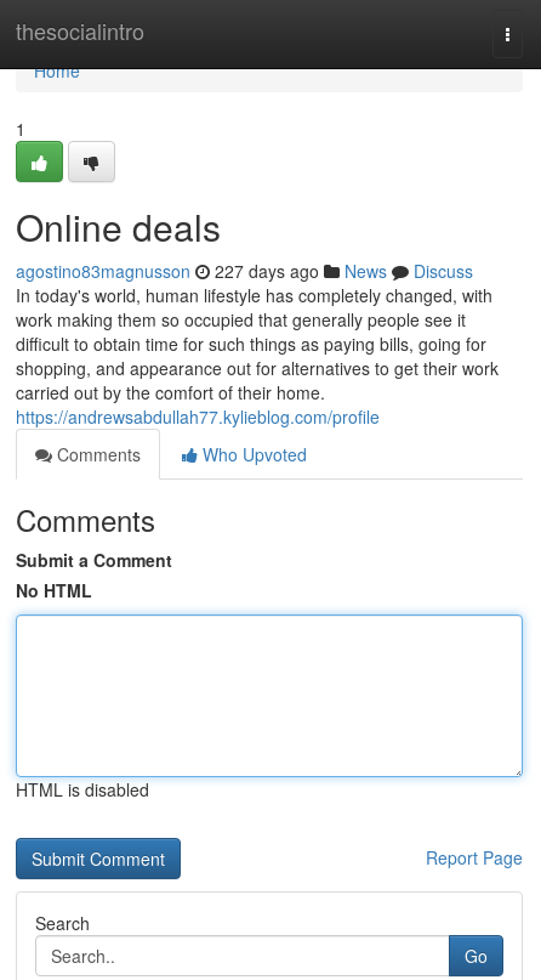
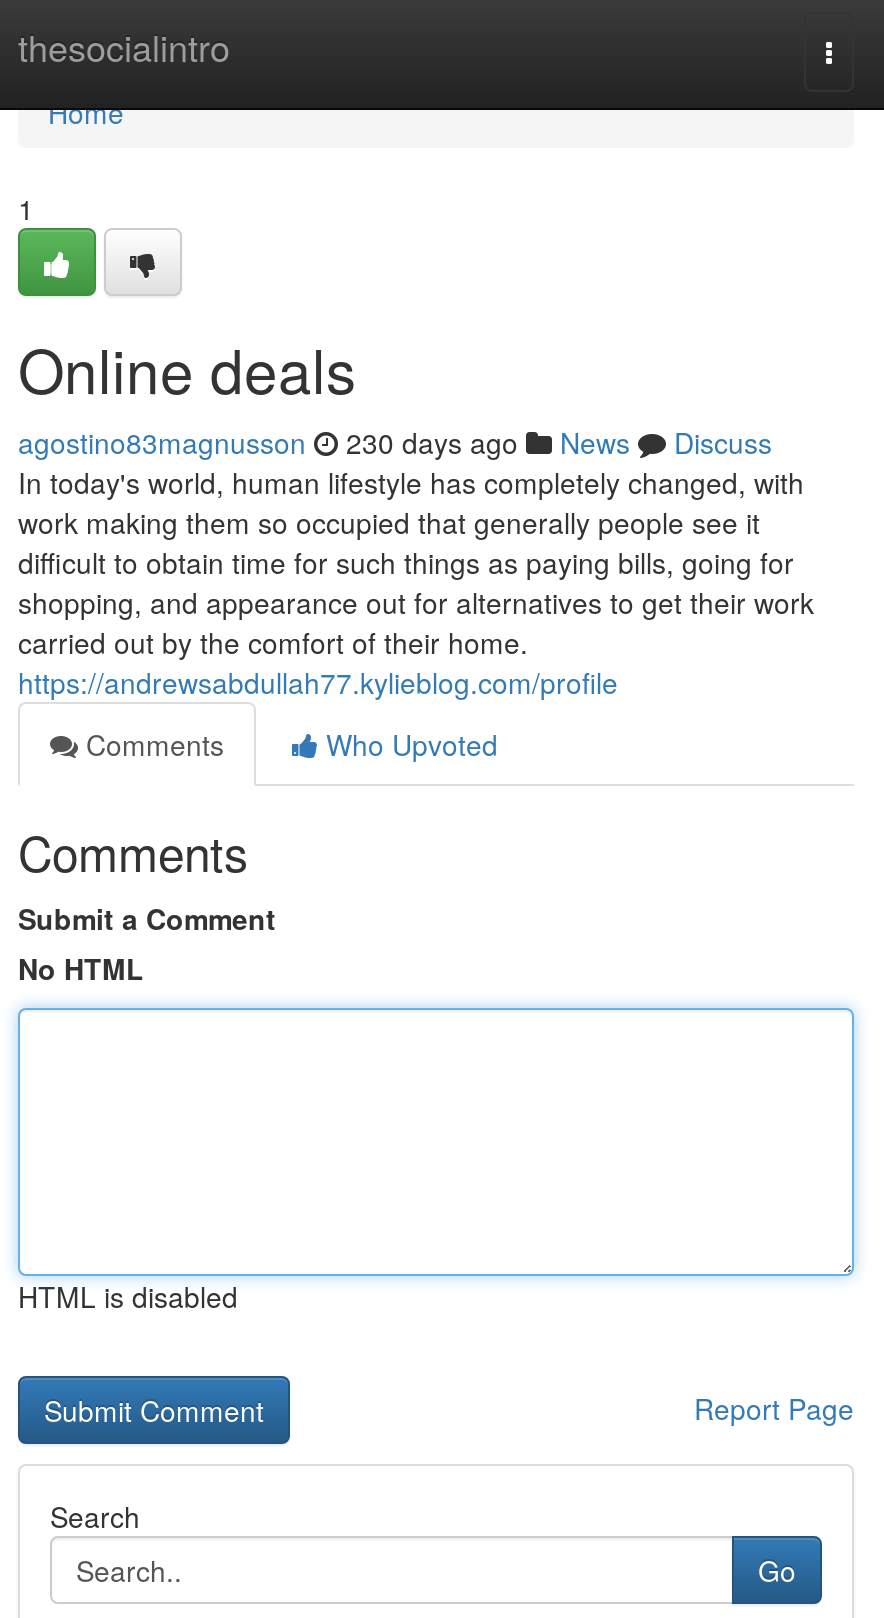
[16,259,473,283] agostino83magnusson 227 days ago News Discuss -> [18,422,772,462] agostino83magnusson 230 days ago News Discuss

